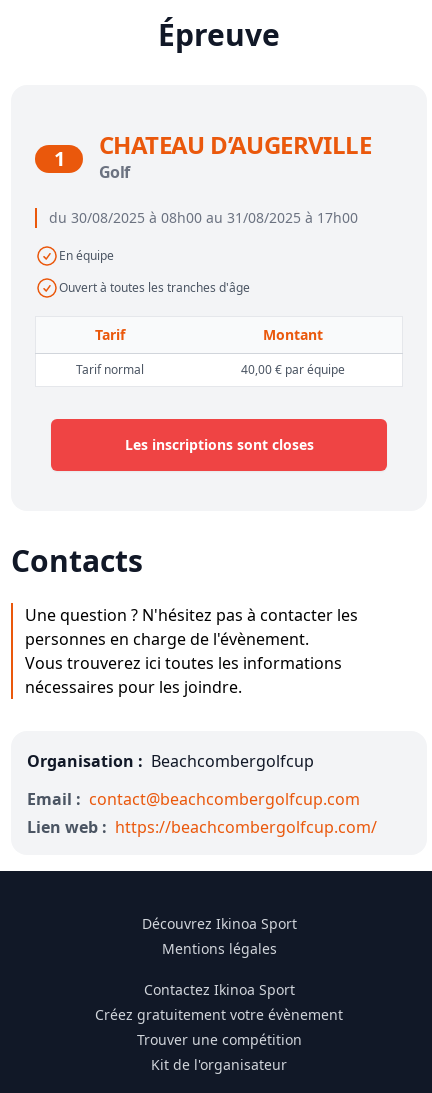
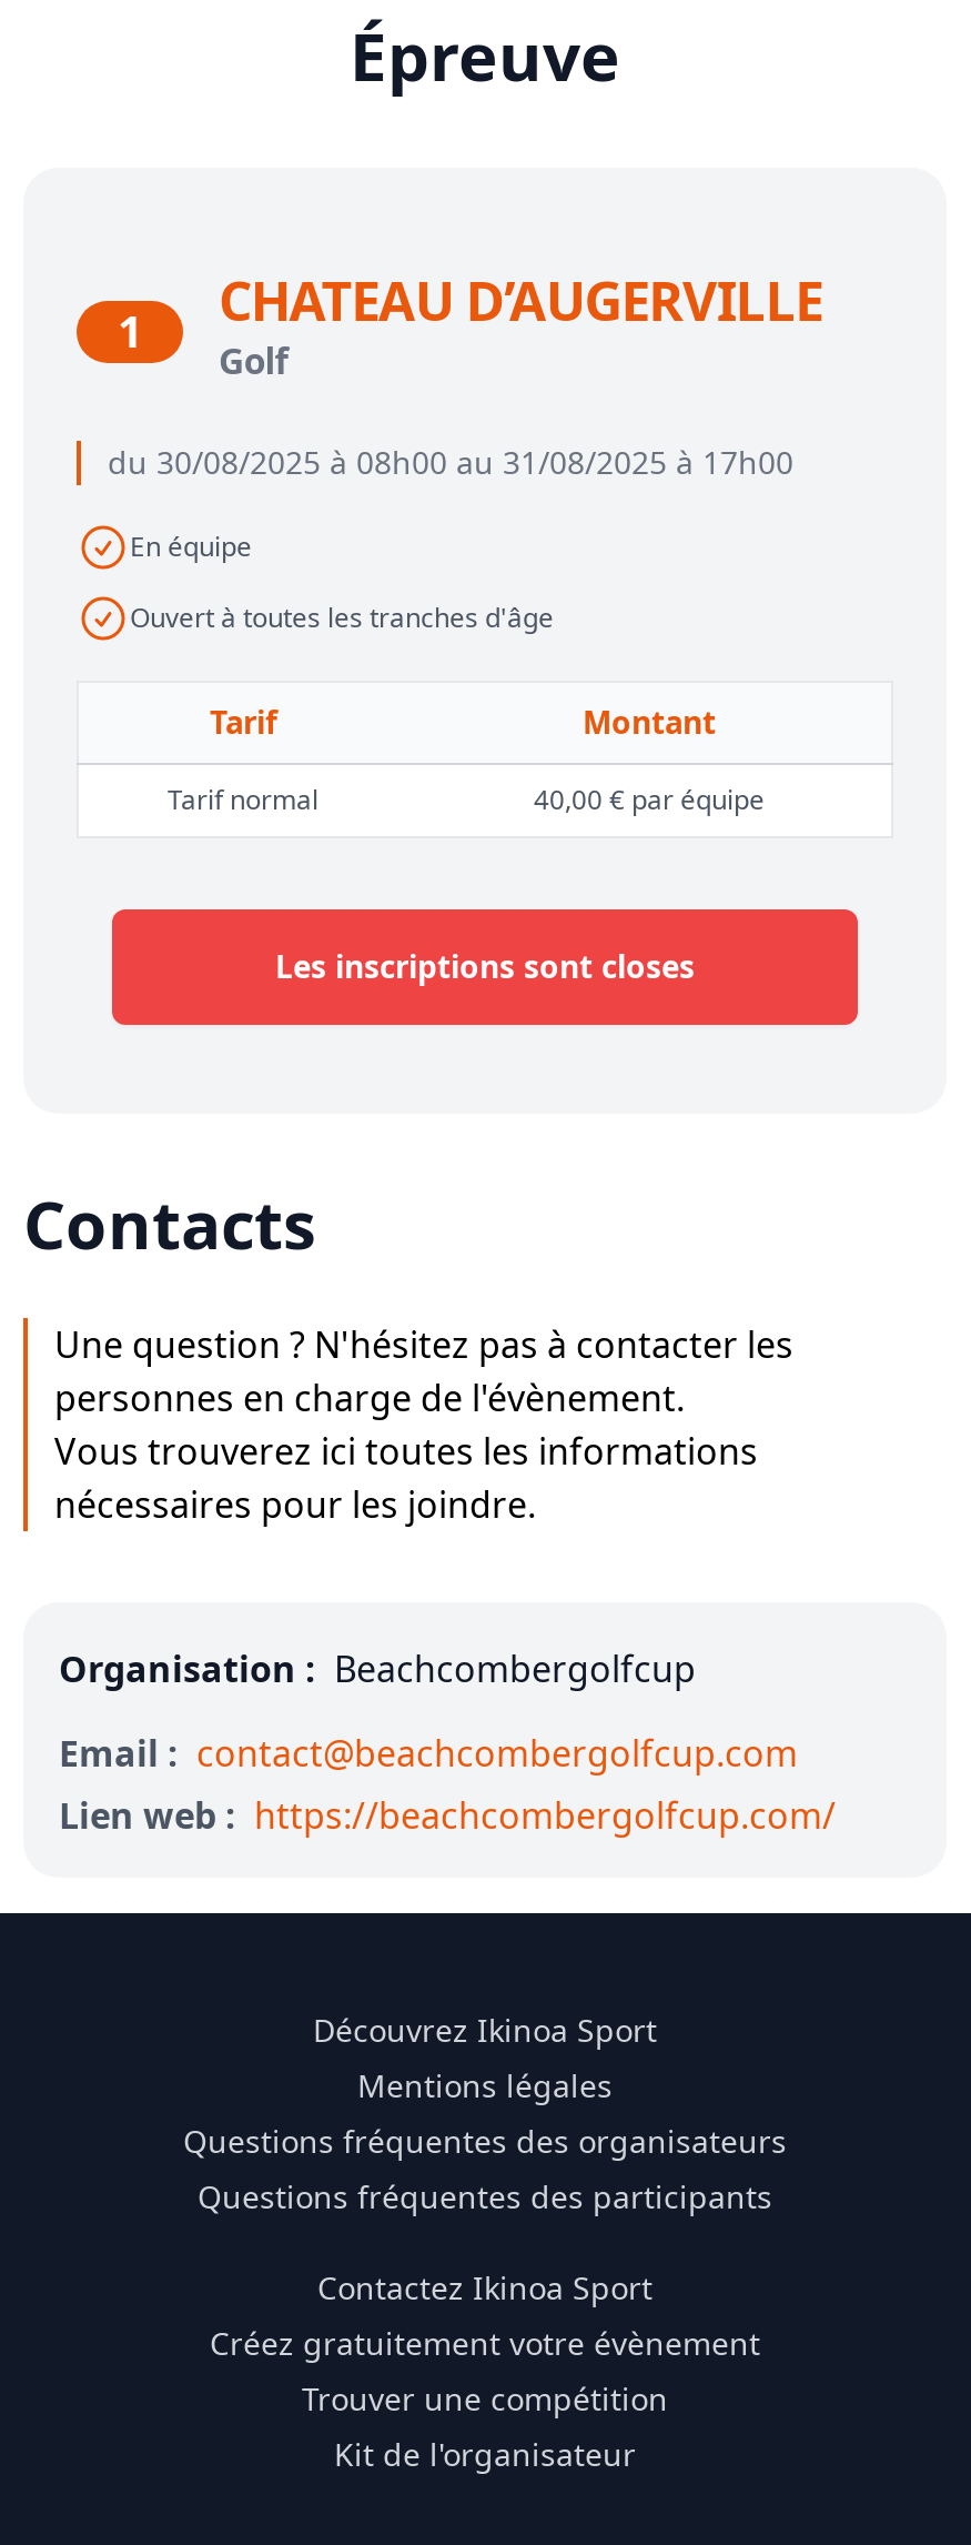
none -> [183,2120,787,2218] Questions fréquentes des organisateurs | Questions fréquentes des participants

